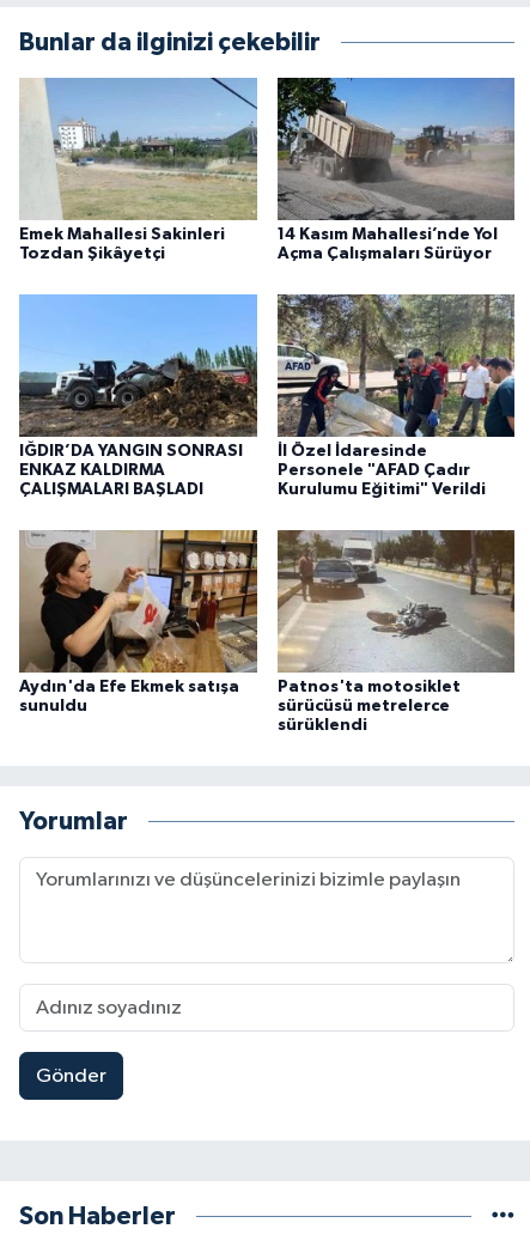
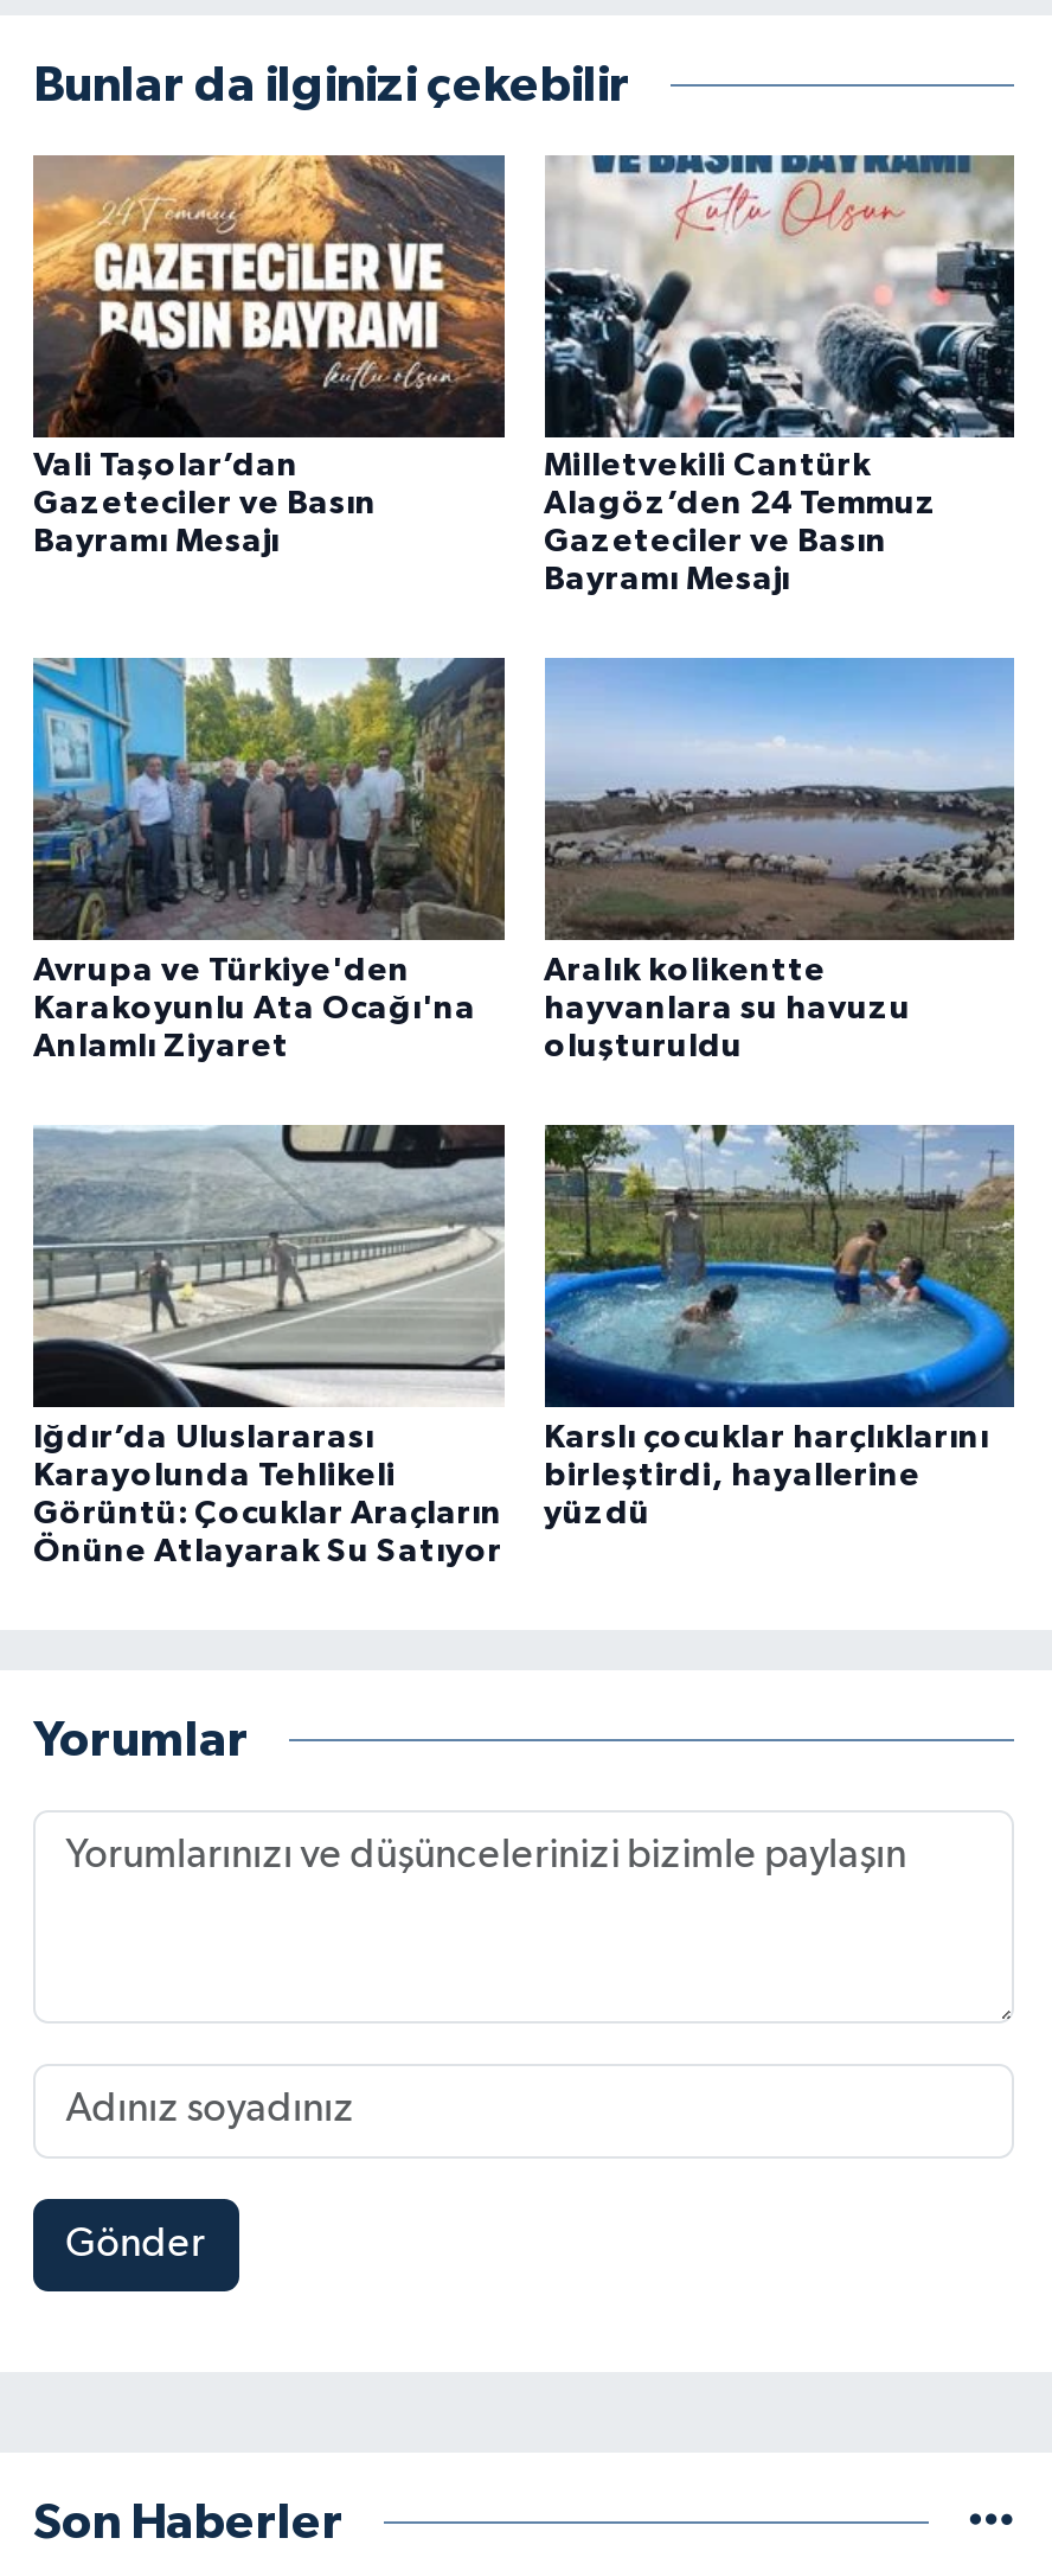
[19,77,258,263] [image] | Emek Mahallesi Sakinleri | Tozdan Şikâyetçi -> [31,154,507,558] [image] | Vali Taşolar’dan | Gazeteciler ve Basın | Bayramı Mesajı
[277,77,514,263] [image] | 14 Kasım Mahallesi’nde Yol | Açma Çalışmaları Sürüyor -> [544,154,1016,596] [image] | Milletvekili Cantürk | Alagöz’den 24 Temmuz | Gazeteciler ve Basın | Bayramı Mesajı
[19,293,258,498] [image] | IĞDIR’DA YANGIN SONRASI | ENKAZ KALDIRMA | ÇALIŞMALARI BAŞLADI -> [31,654,507,1063] [image] | Avrupa ve Türkiye'den | Karakoyunlu Ata Ocağı'na | Anlamlı Ziyaret
[276,293,516,498] [image] | İl Özel İdaresinde | Personele "AFAD Çadır | Kurulumu Eğitimi" Verildi -> [543,654,1016,1063] [image] | Aralık kolikentte | hayvanlara su havuzu | oluşturuldu
[19,529,258,715] [image] | Aydın'da Efe Ekmek satışa | sunuldu -> [33,1121,507,1568] [image] | Iğdır’da Uluslararası | Karayolunda Tehlikeli | Görüntü: Çocuklar Araçların | Önüne Atlayarak Su Satıyor
[276,529,514,734] [image] | Patnos'ta motosiklet | sürücüsü metrelerce | sürüklendi -> [543,1121,1016,1530] [image] | Karslı çocuklar harçlıklarını | birleştirdi, hayallerine | yüzdü

